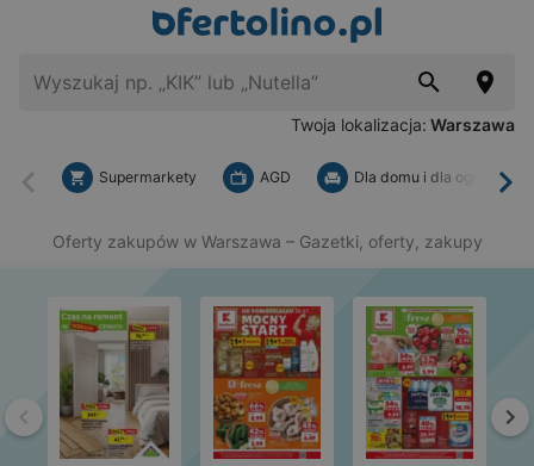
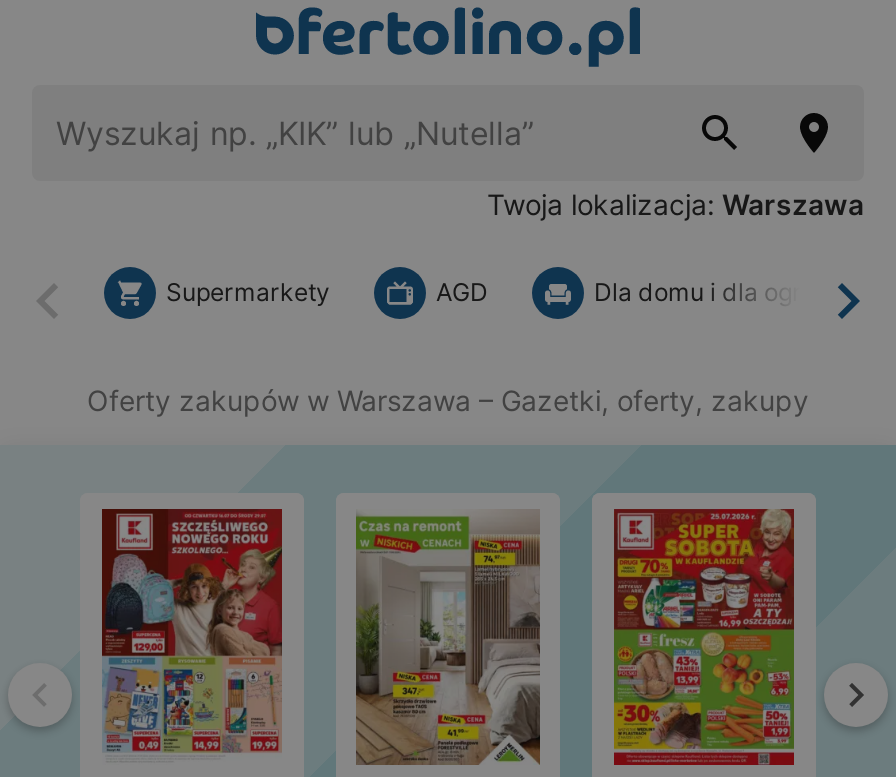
[58,306,170,460] [image] -> [100,507,284,765] [image]
[212,305,322,460] [image] -> [354,509,542,767] [image]
[365,305,474,460] [image] -> [612,507,796,767] [image]

